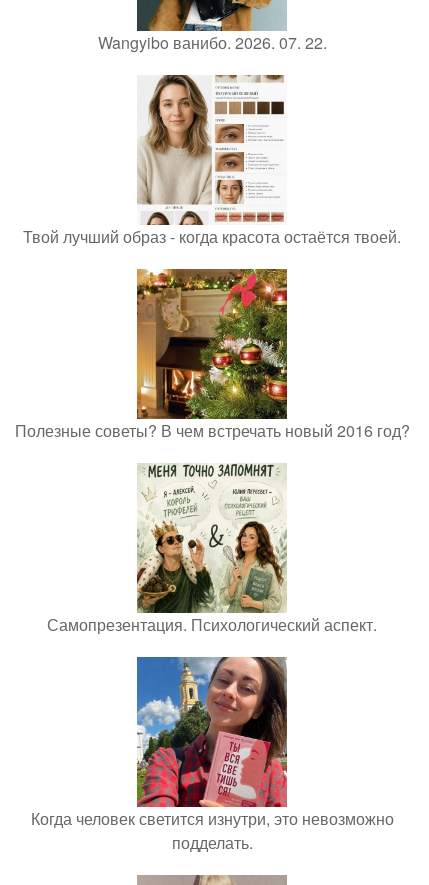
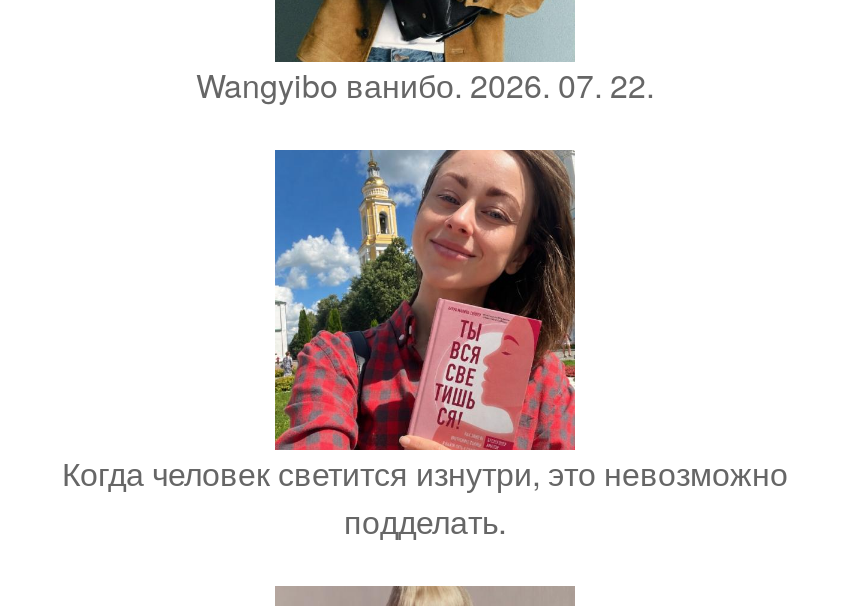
[23,74,401,248] [image] | Твой лучший образ - когда красота остаётся твоей. -> none
[14,268,409,442] [image] | Полезные советы? В чем встречать новый 2016 год? -> none
[47,449,377,636] [image] | Самопрезентация. Психологический аспект. -> none

